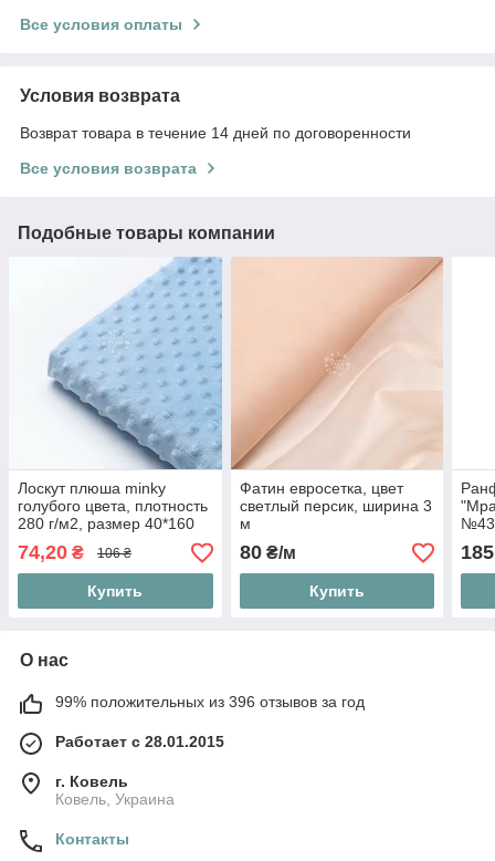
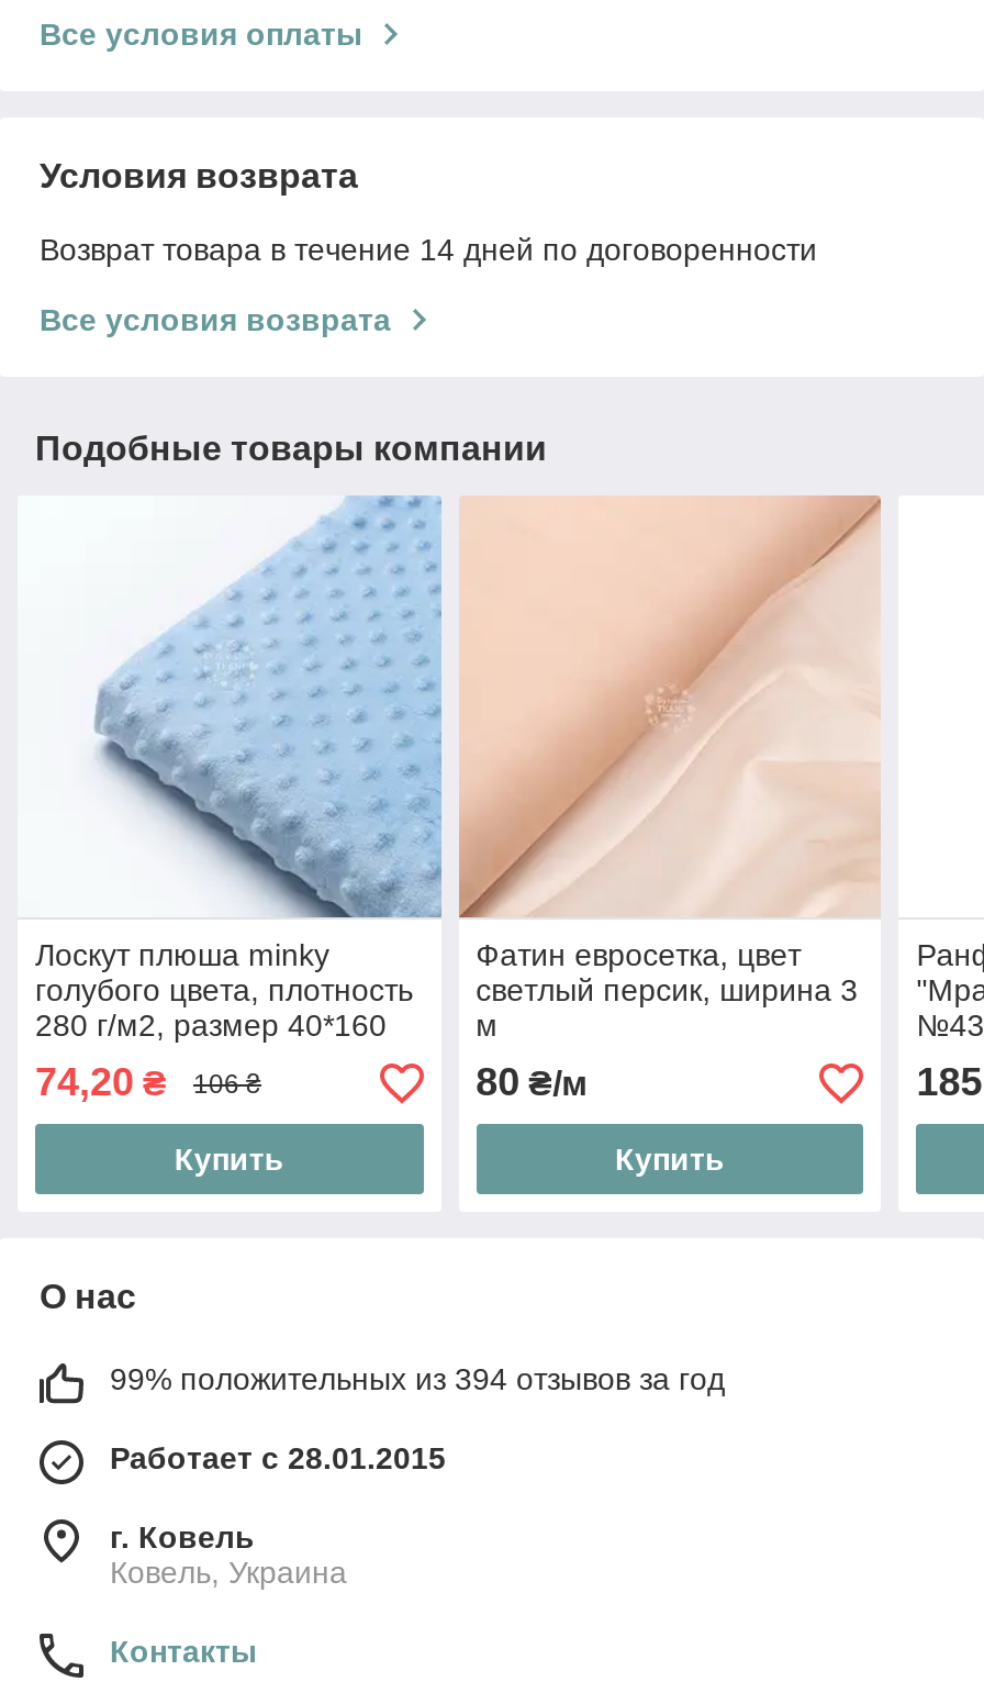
[55,693,365,711] 99% положительных из 396 отзывов за год -> [110,1362,725,1397] 99% положительных из 394 отзывов за год

